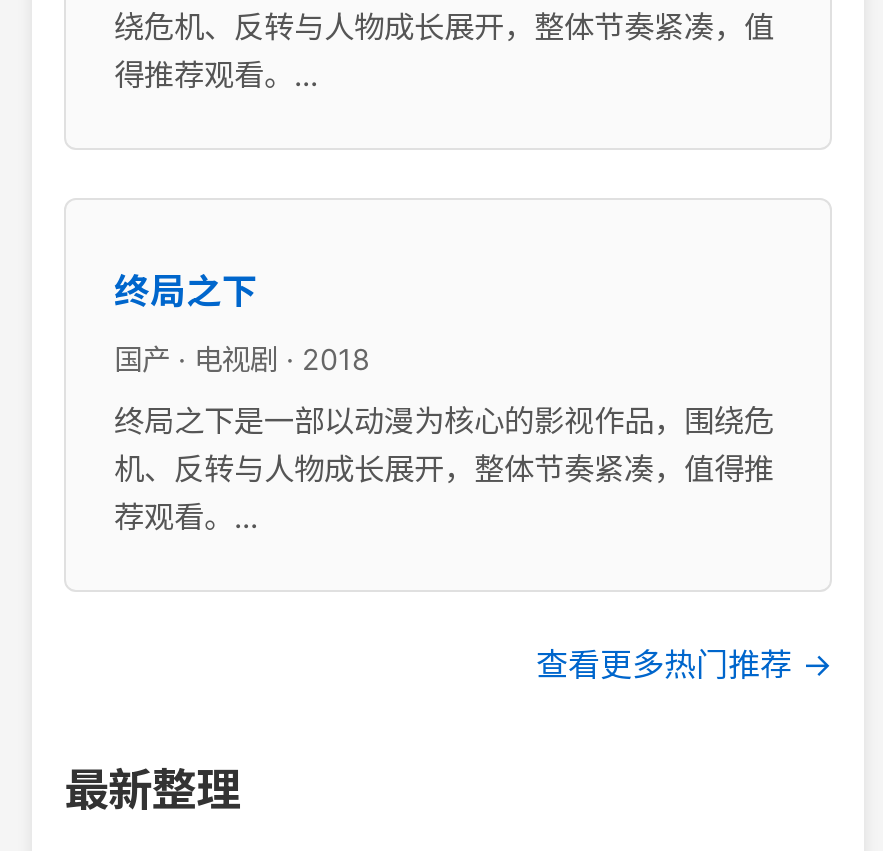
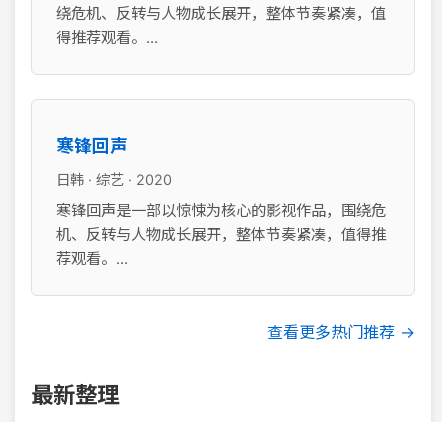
[114,270,258,312] 终局之下 -> [56,135,128,156] 寒锋回声
[114,342,370,376] 国产 · 电视剧 · 2018 -> [56,171,172,188] 日韩 · 综艺 · 2020
[114,402,774,440] 终局之下是一部以动漫为核心的影视作品，围绕危 -> [56,201,386,220] 寒锋回声是一部以惊悚为核心的影视作品，围绕危

